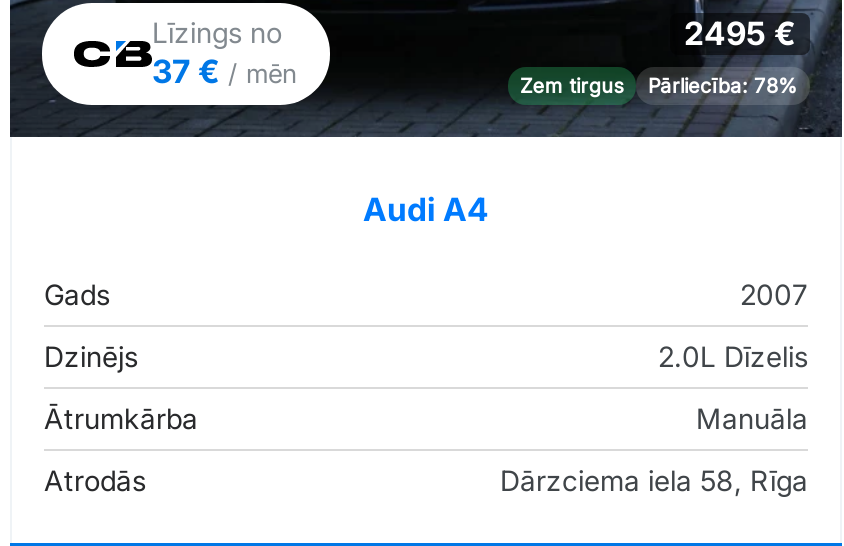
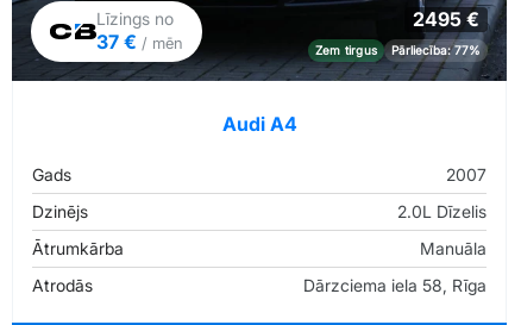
[520,72,798,96] Zem tirgus Pārliecība: 78% -> [315,43,481,57] Zem tirgus Pārliecība: 77%

